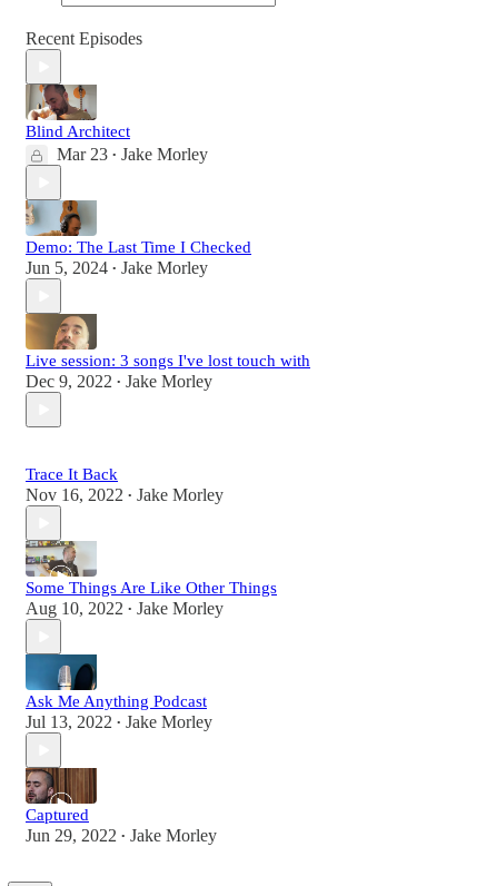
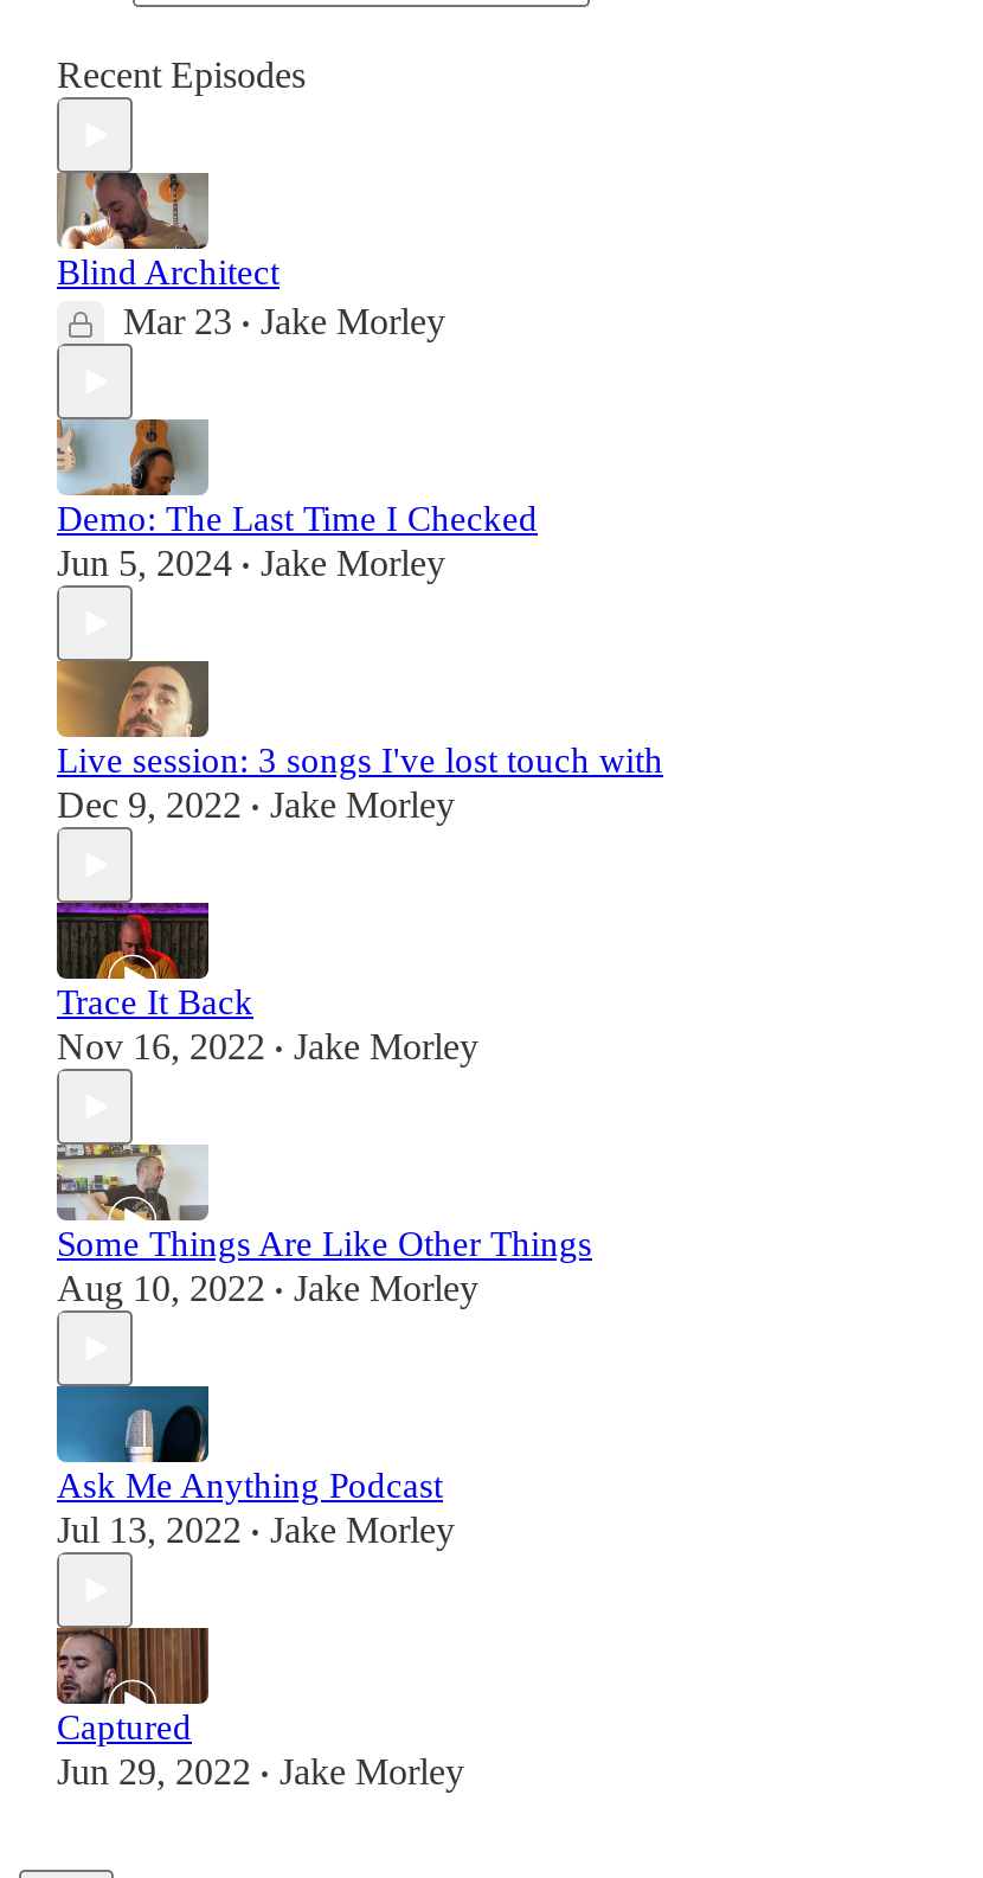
none -> [54,900,211,979] [image]

